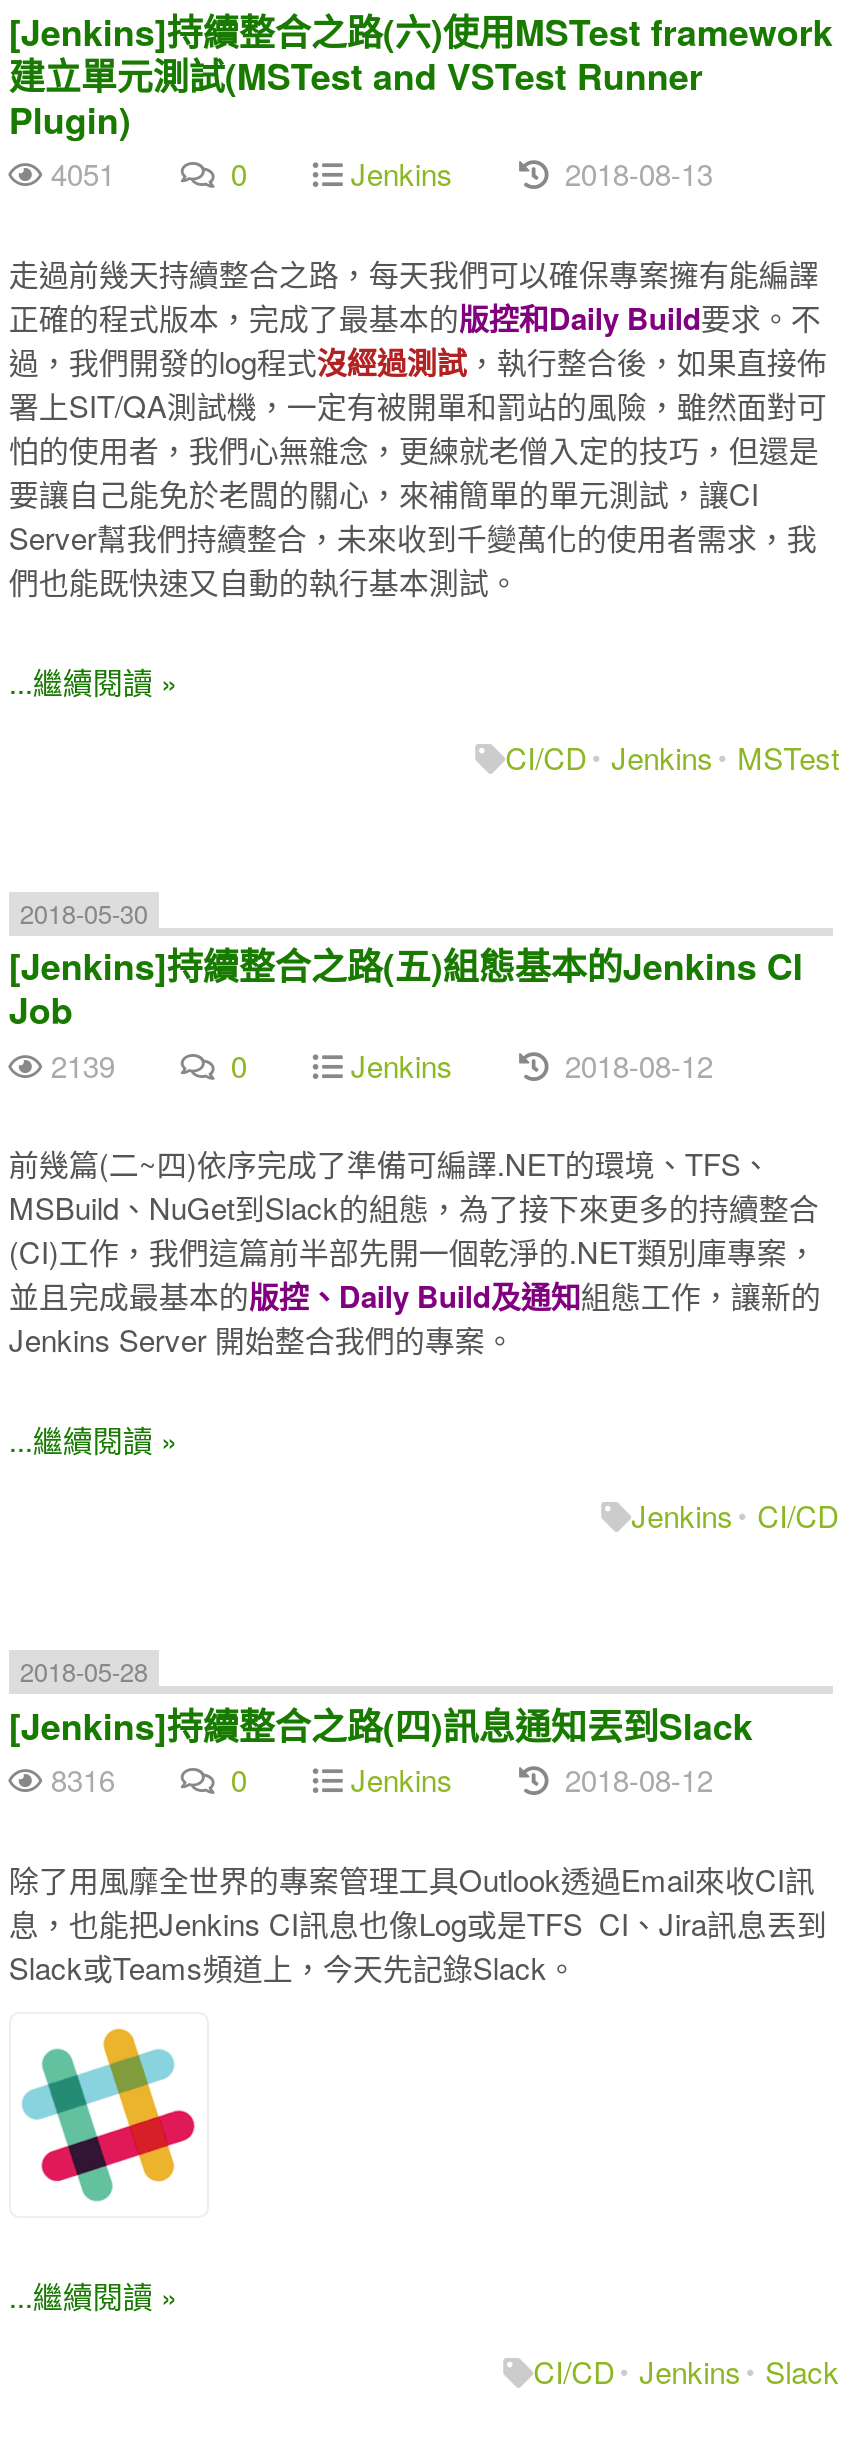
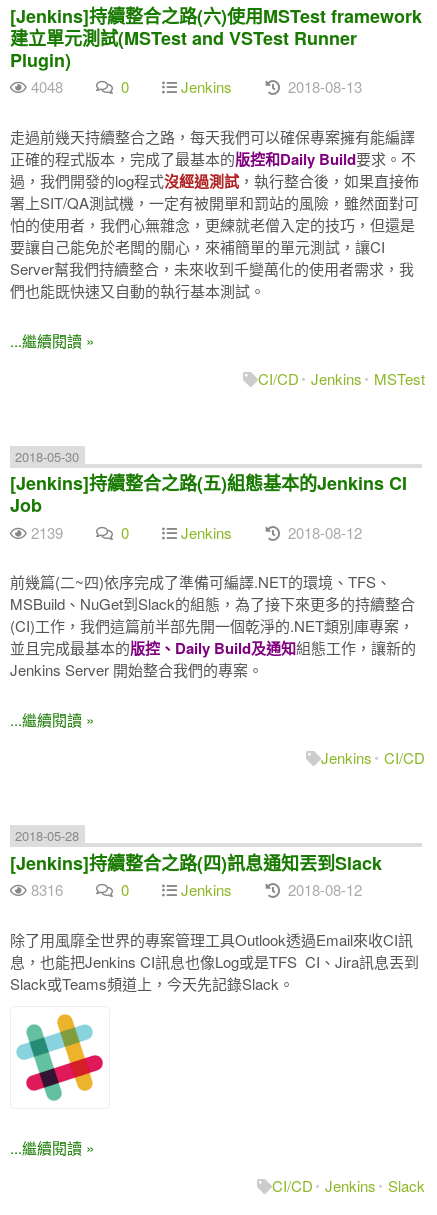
[51,152,115,194] 4051 -> [31,76,63,97] 4048

